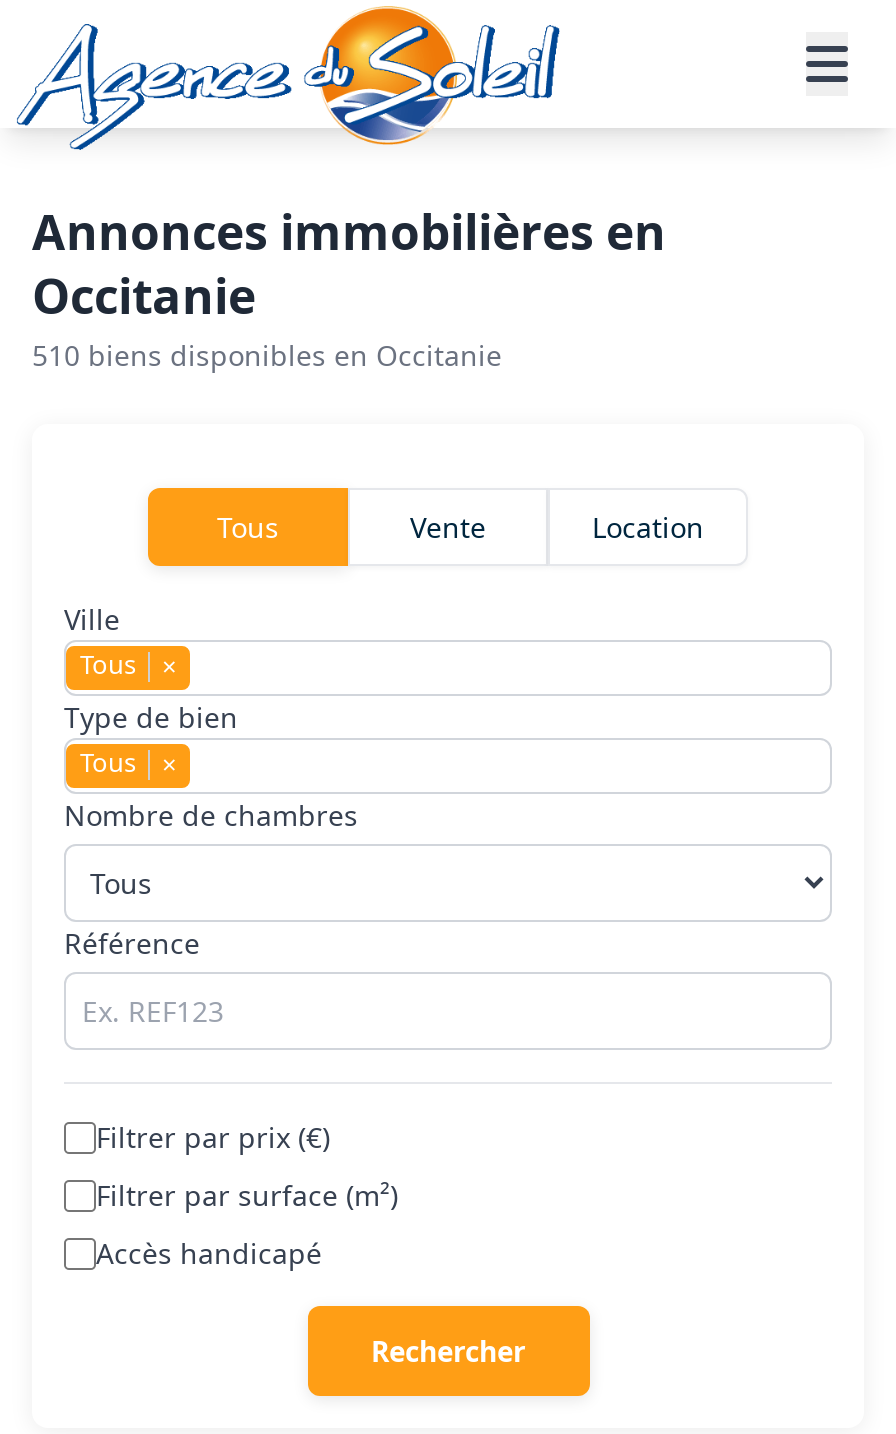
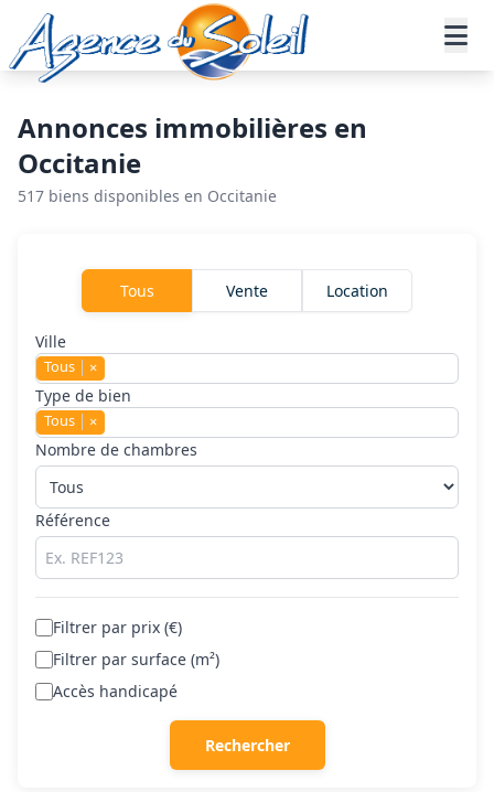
[32,336,502,374] 510 biens disponibles en Occitanie -> [18,185,277,206] 517 biens disponibles en Occitanie

